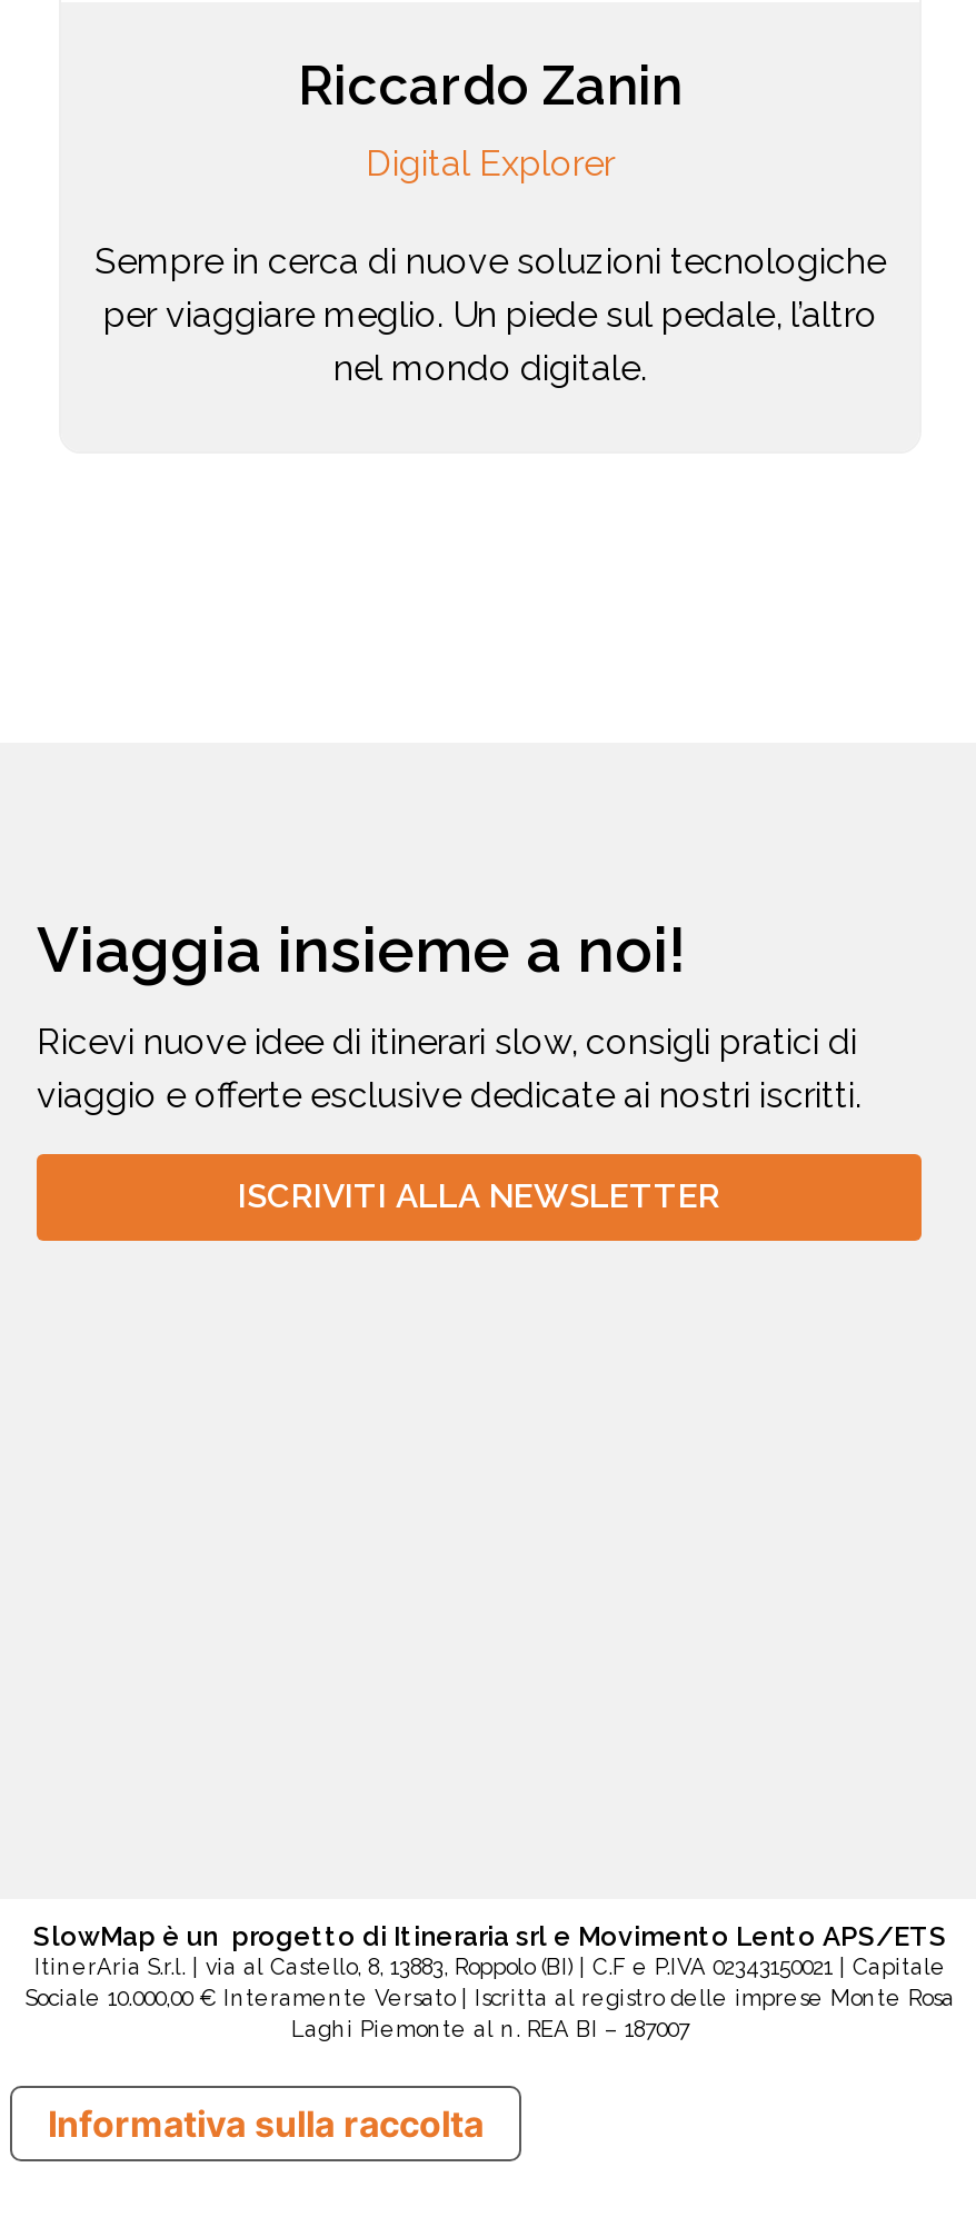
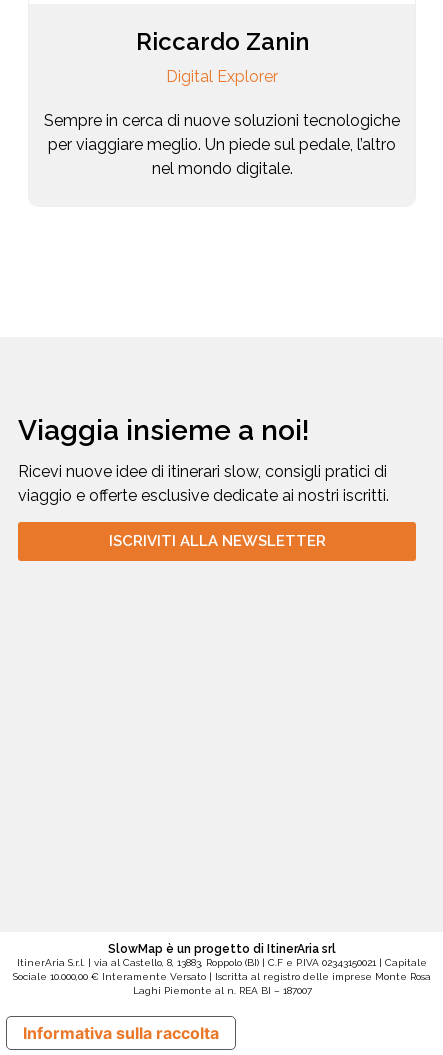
[33,1921,947,1952] SlowMap è un progetto di Itineraria srl e Movimento Lento APS/ETS -> [108,942,336,956] SlowMap è un progetto di ItinerAria srl

